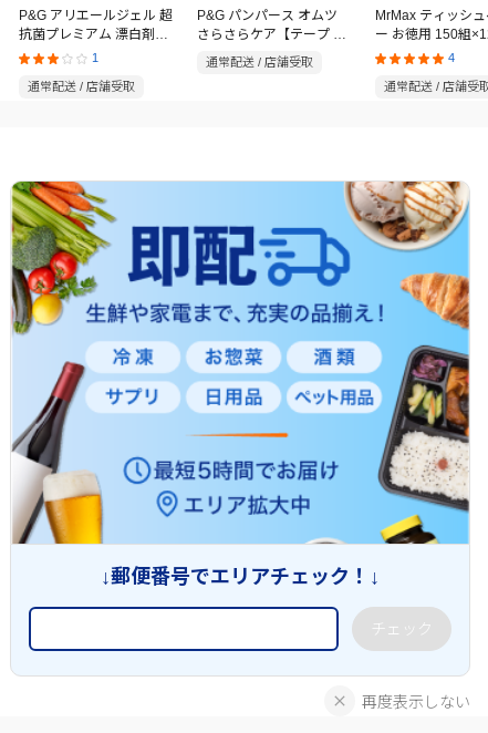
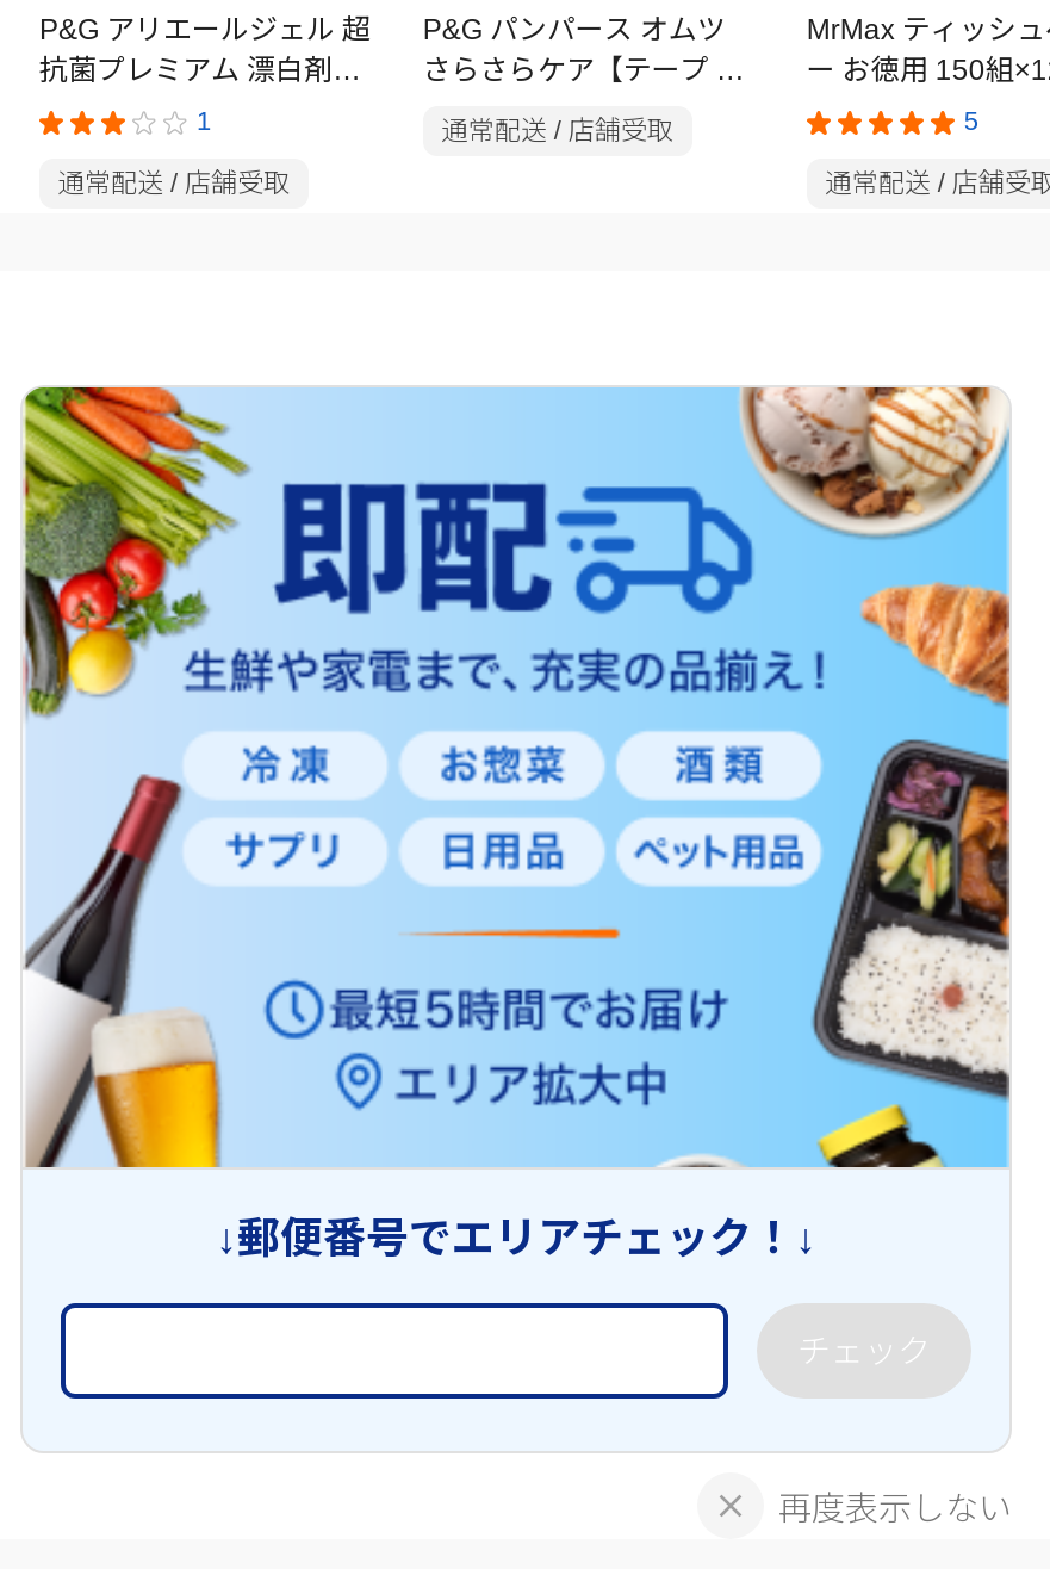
[448,51,455,64] 4 -> [964,107,978,135] 5

